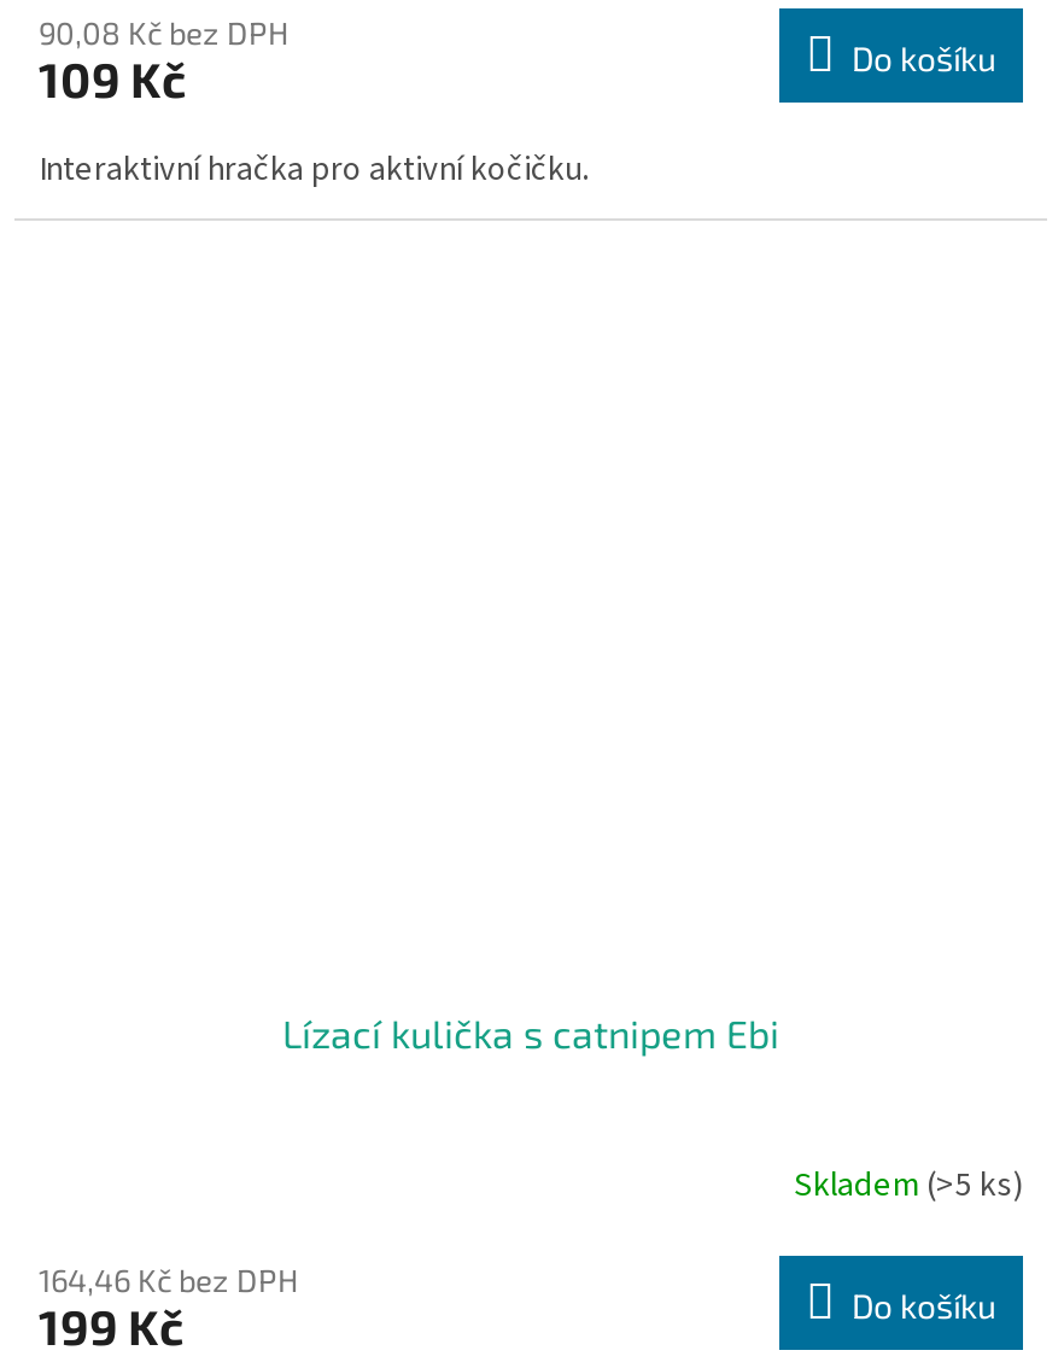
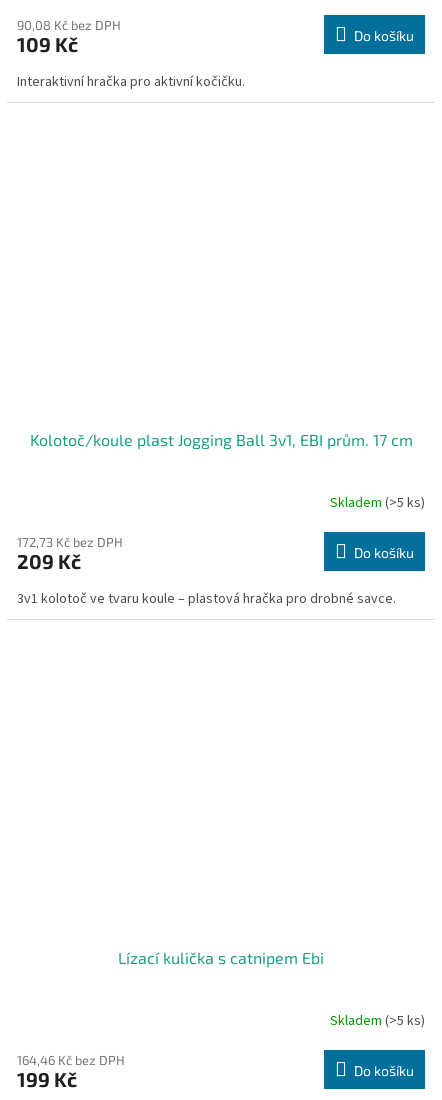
none -> [17,430,425,609] Kolotoč/koule plast Jogging Ball 3v1, EBI prům. 17 cm | Skladem (>5 ks) | 172,73 Kč bez DPH | 209 Kč | Do košíku | 3v1 kolotoč ve tvaru koule – plastová hračka pro drobné savce.

